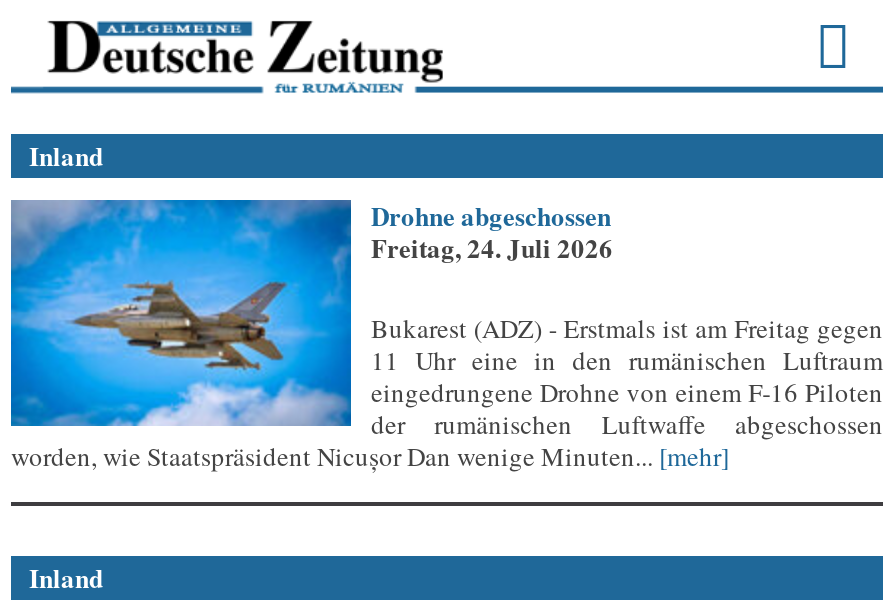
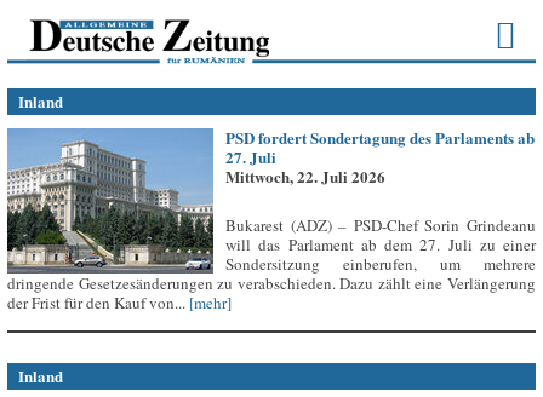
[9,200,883,474] [image] | Bukarest (ADZ) - Erstmals ist am Freitag gegen | 11 Uhr eine in den rumänischen Luftraum | eingedrungene Drohne von einem F-16 Piloten | der rumänischen Luftwaffe abgeschossen | worden, wie Staatspräsident Nicușor Dan wenige Minuten... [mehr] -> [6,127,536,313] [image] | Bukarest (ADZ) – PSD-Chef Sorin Grindeanu | will das Parlament ab dem 27. Juli zu einer | Sondersitzung einberufen, um mehrere | dringende Gesetzesänderungen zu verabschieden. Dazu zählt eine Verlängerung | der Frist für den Kauf von... [mehr]
[371,196,613,266] Drohne abgeschossen | Freitag, 24. Juli 2026 -> [225,126,535,188] PSD fordert Sondertagung des Parlaments ab | 27. Juli | Mittwoch, 22. Juli 2026

